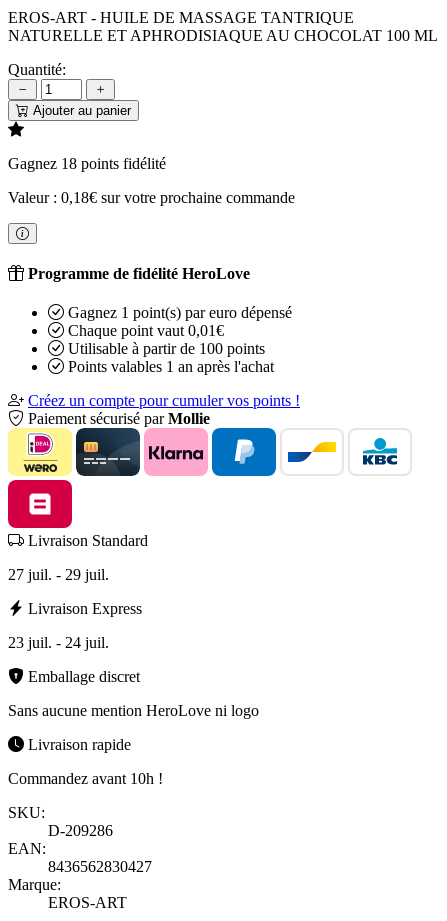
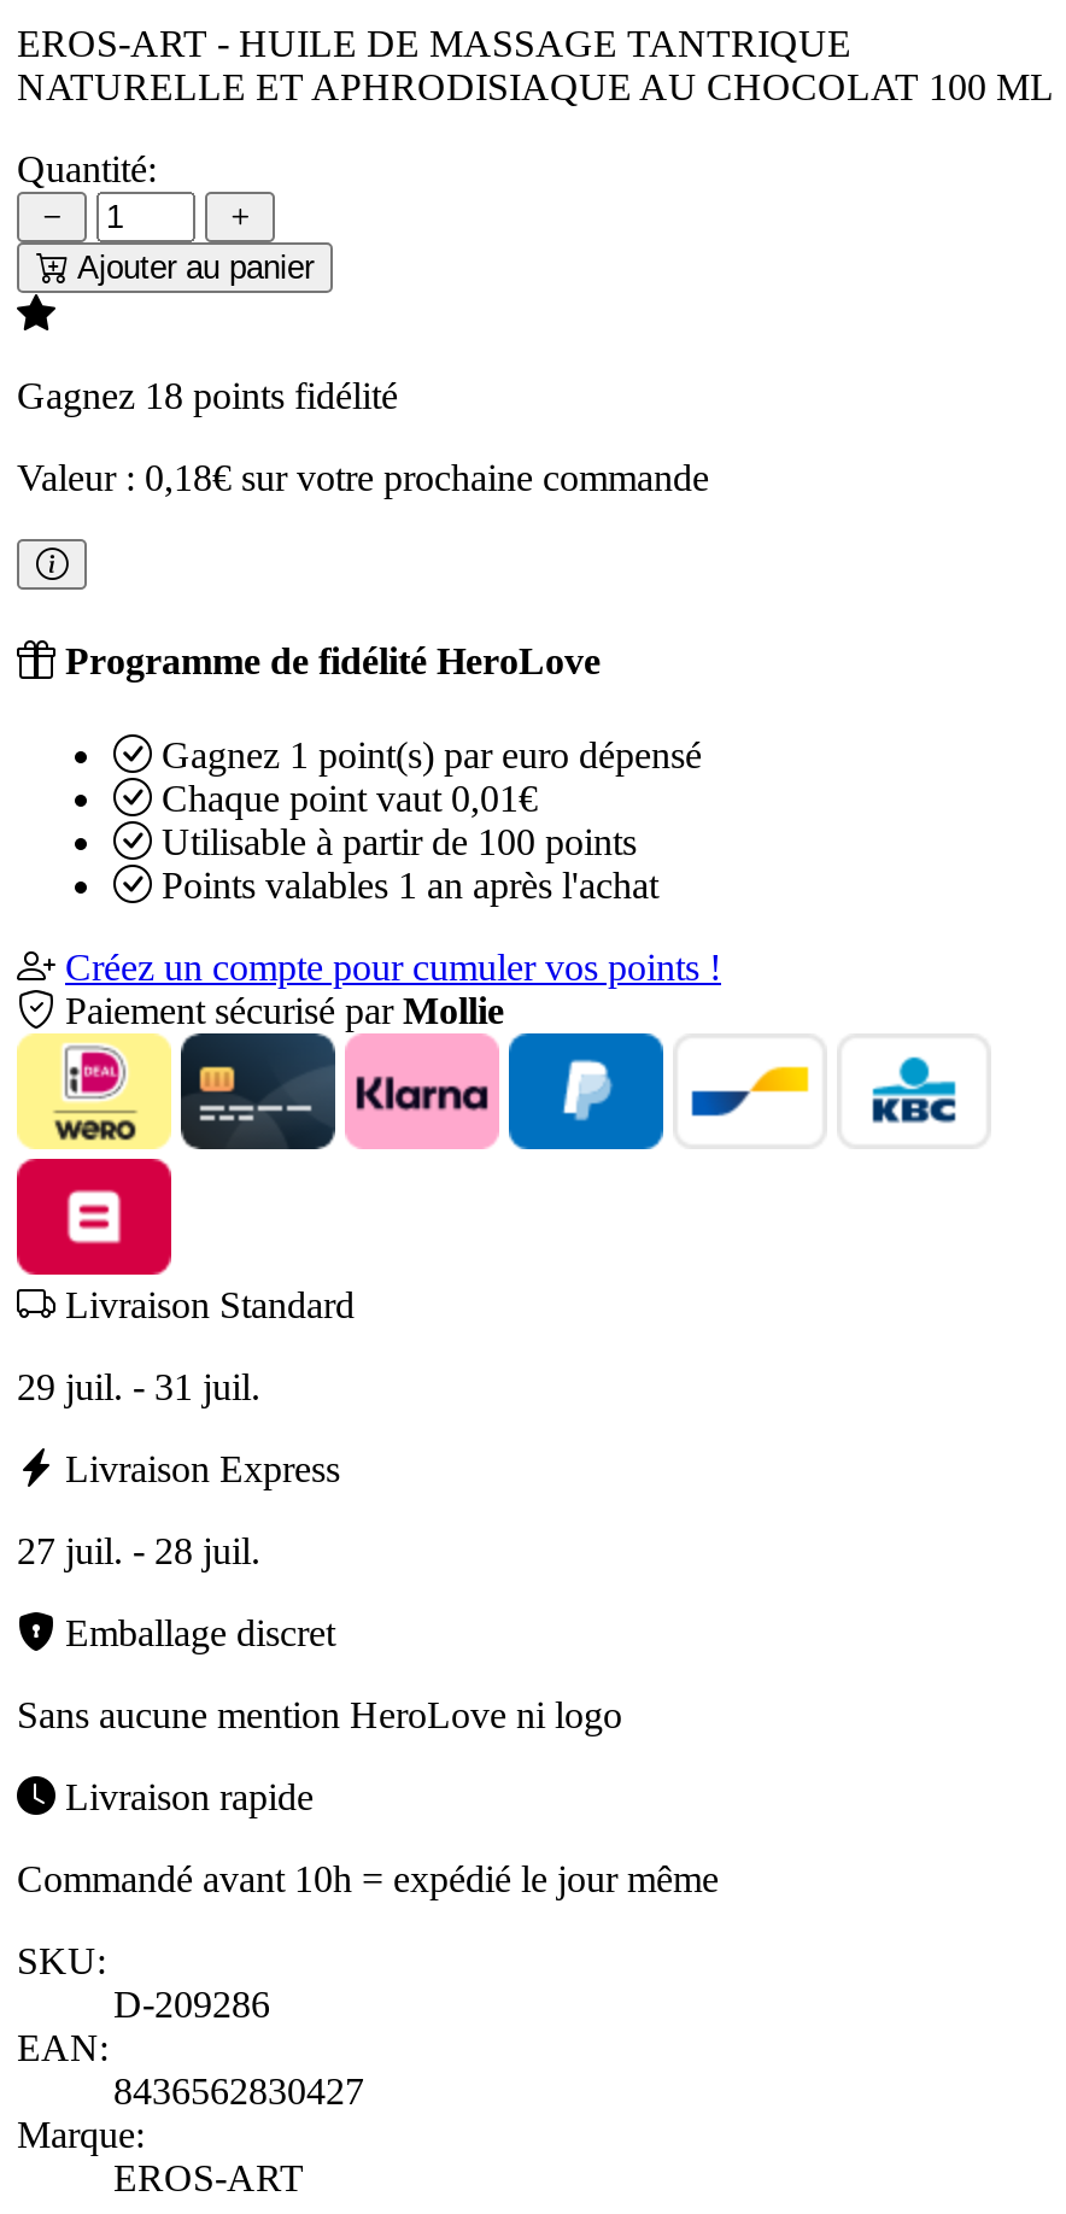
[8,566,109,583] 27 juil. - 29 juil. -> [17,1367,260,1408] 29 juil. - 31 juil.
[8,634,109,651] 23 juil. - 24 juil. -> [17,1531,260,1572] 27 juil. - 28 juil.
[8,770,163,787] Commandez avant 10h ! -> [17,1859,719,1900] Commandé avant 10h = expédié le jour même

